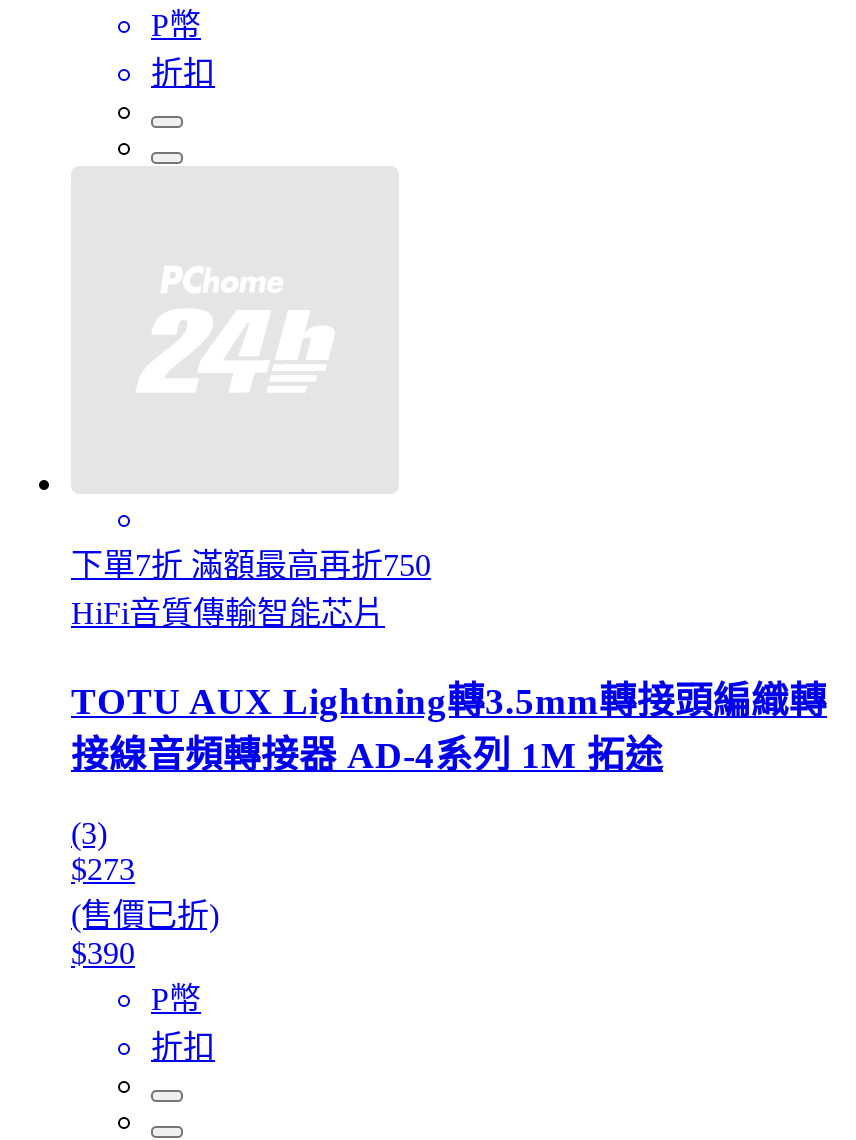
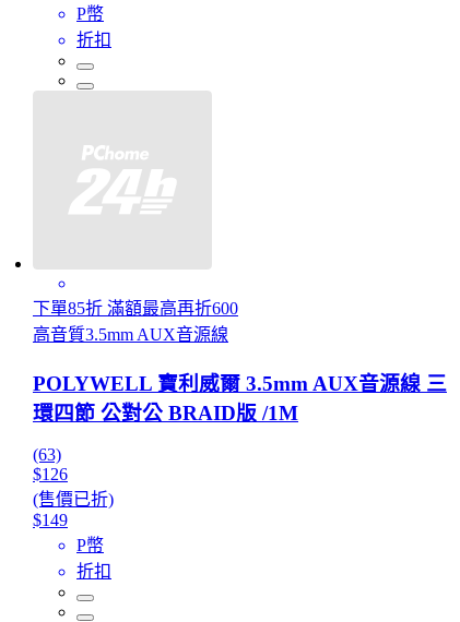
[71,548,431,630] 下單7折 滿額最高再折750 | HiFi音質傳輸智能芯片 -> [33,299,238,344] 下單85折 滿額最高再折600 | 高音質3.5mm AUX音源線
[71,681,827,777] TOTU AUX Lightning轉3.5mm轉接頭編織轉 | 接線音頻轉接器 AD-4系列 1M 拓途 -> [33,372,447,424] POLYWELL 寶利威爾 3.5mm AUX音源線 三 | 環四節 公對公 BRAID版 /1M
[71,816,135,886] (3) | $273 -> [33,445,68,484] (63) | $126
[71,936,135,970] $390 -> [33,511,68,529] $149

